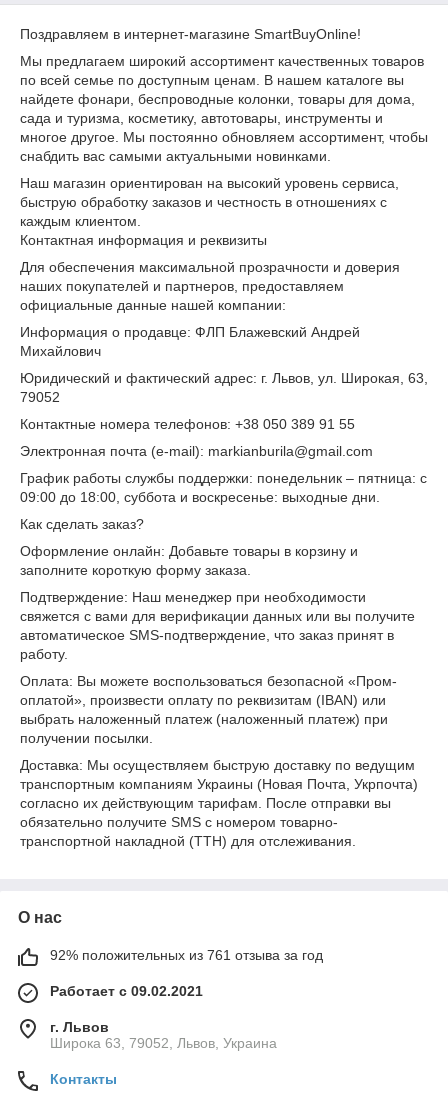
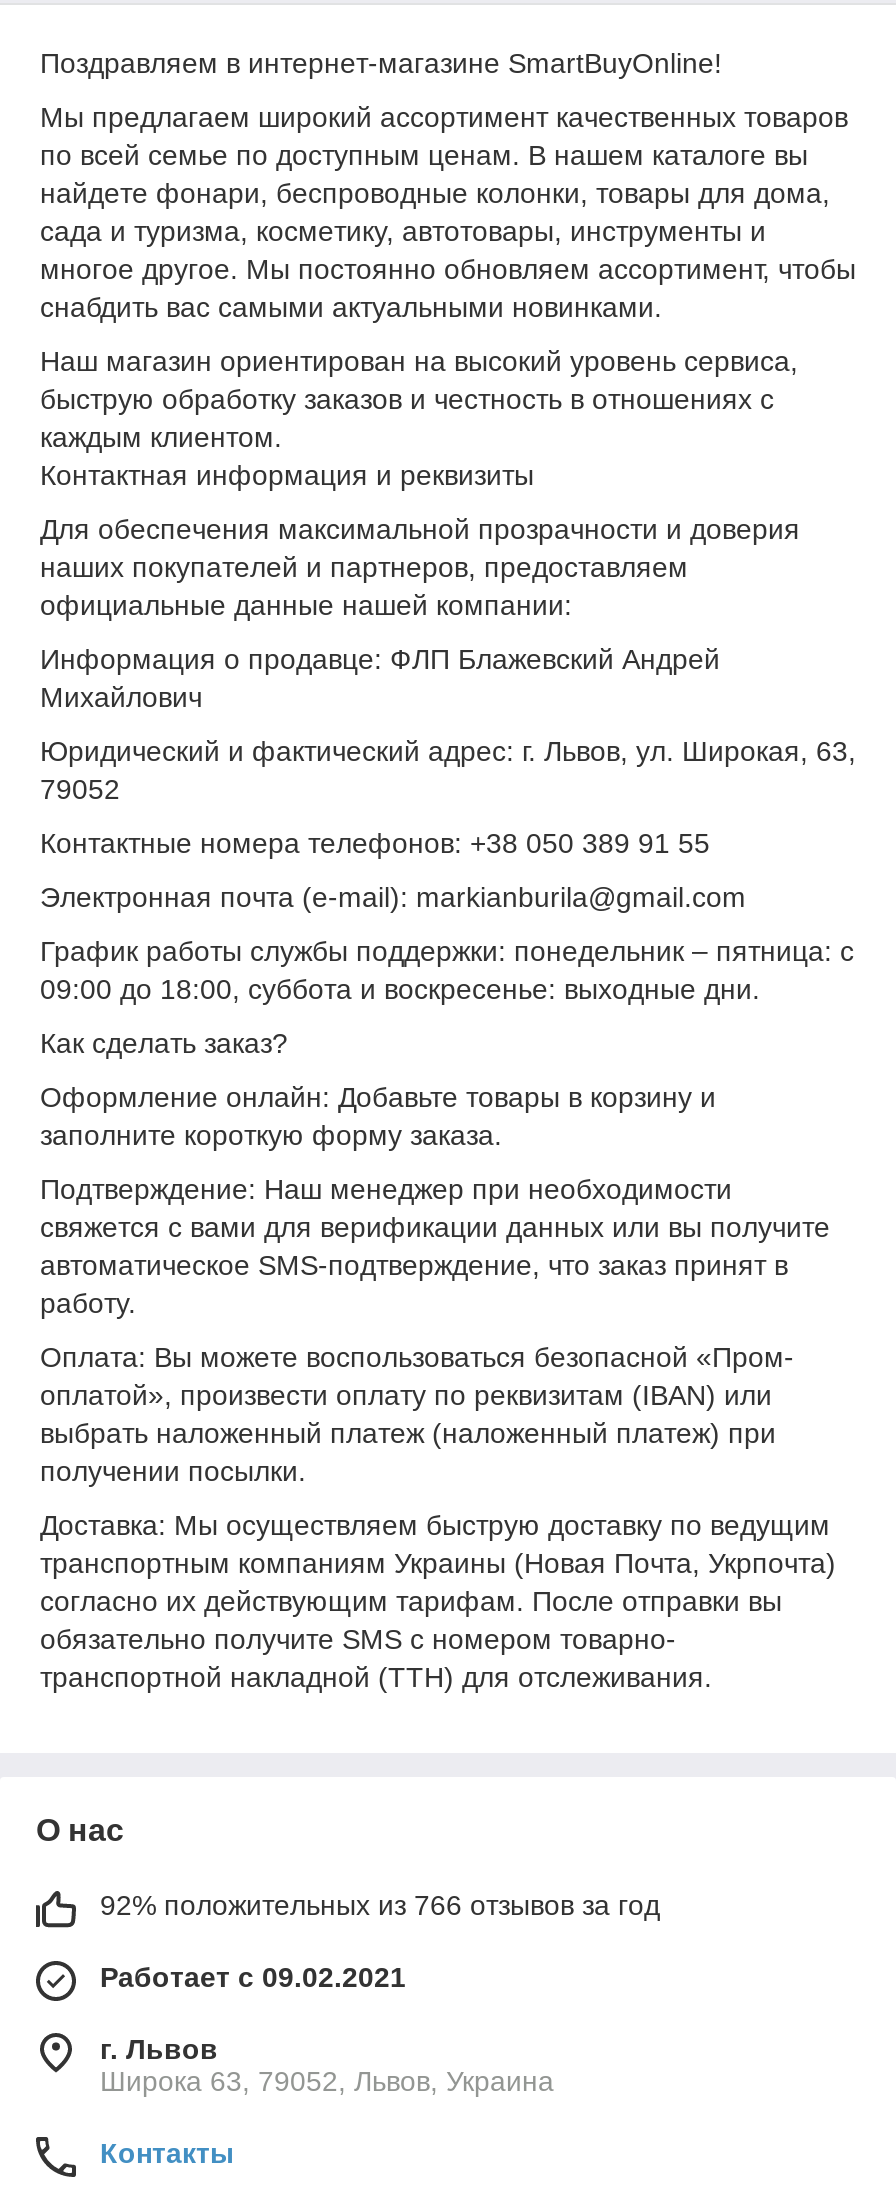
[50,947,323,963] 92% положительных из 761 отзыва за год -> [100,1889,660,1921] 92% положительных из 766 отзывов за год

